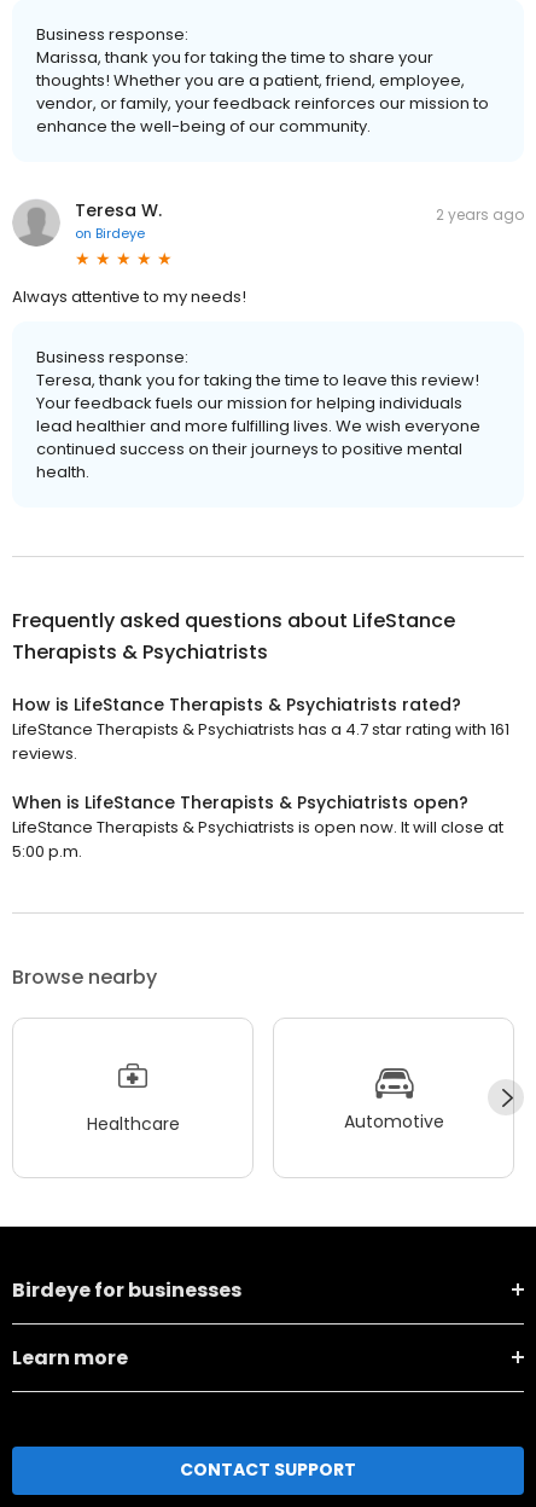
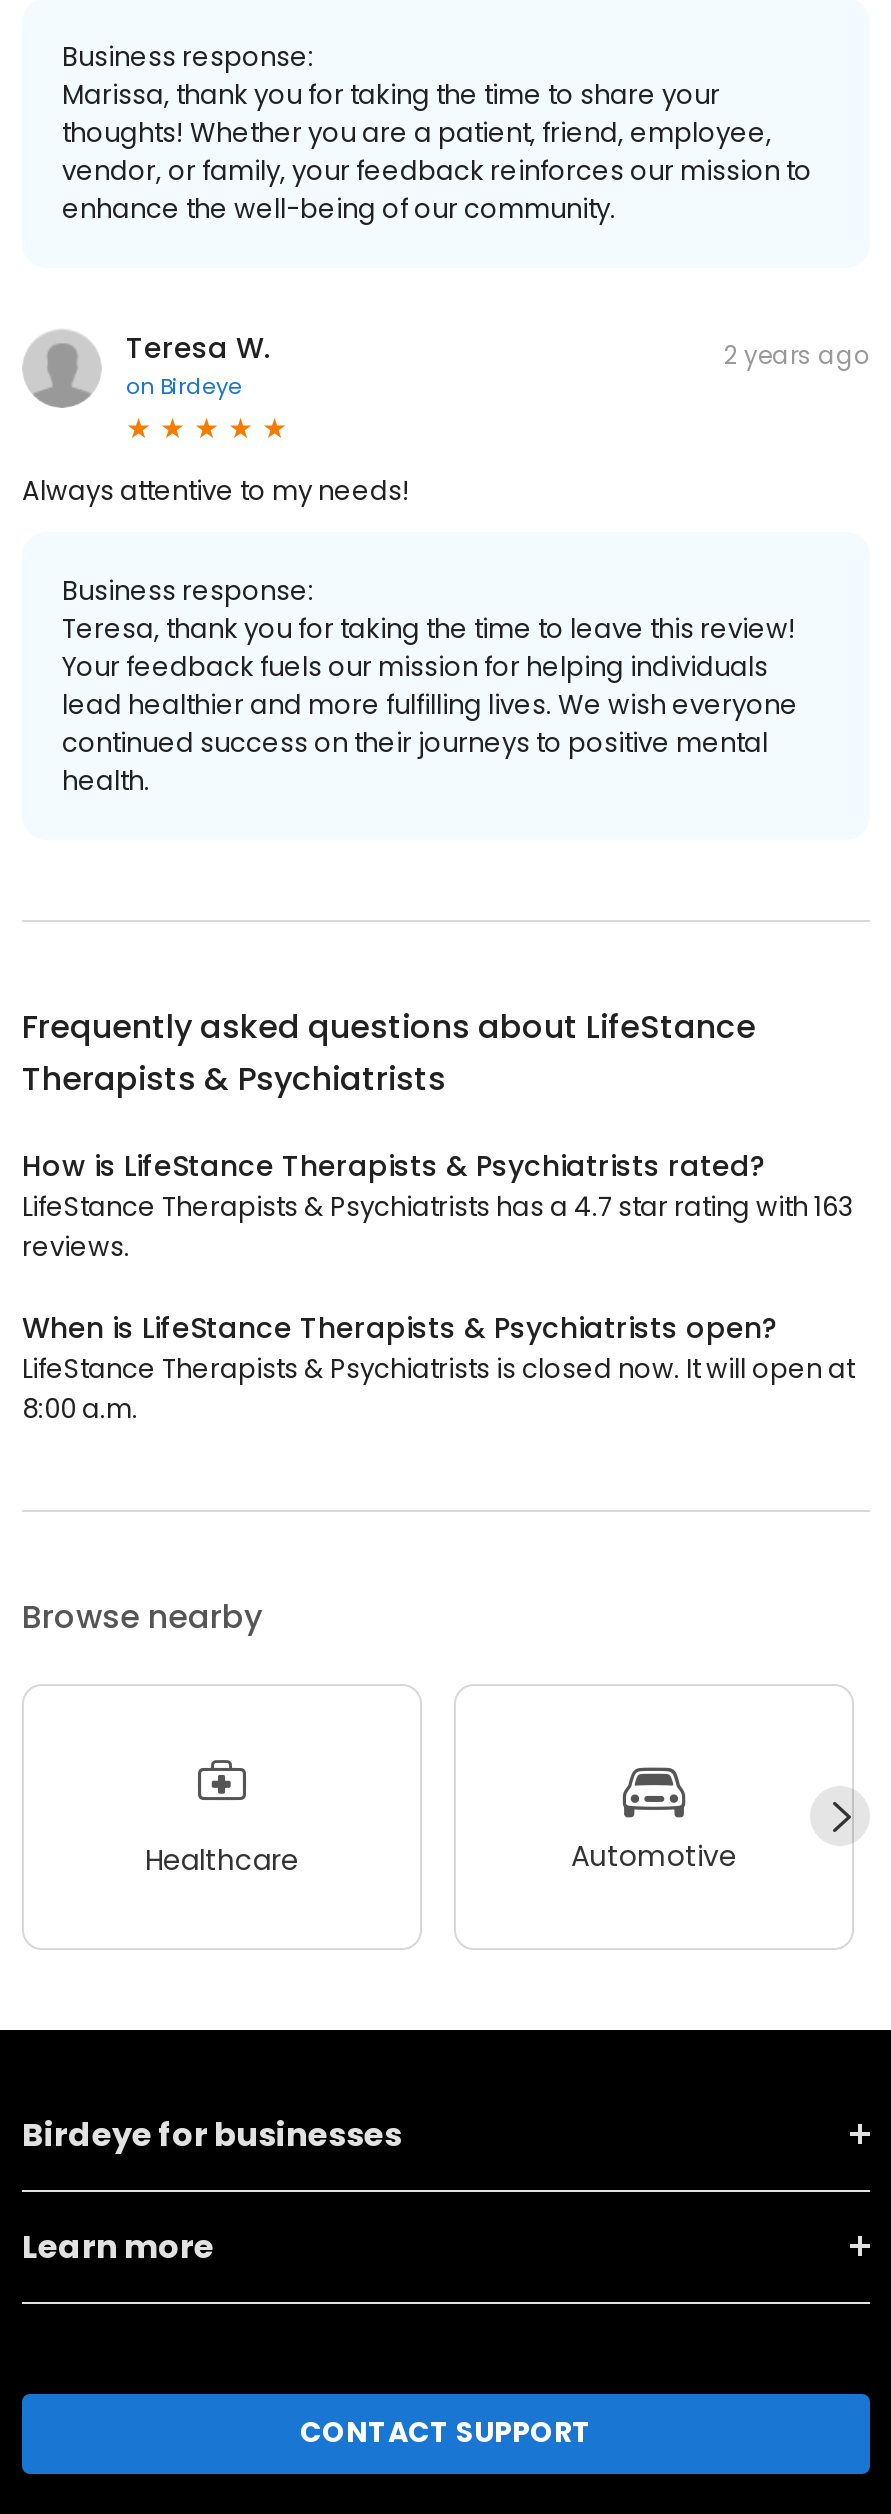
[12,718,509,741] LifeStance Therapists & Psychiatrists has a 4.7 star rating with 161 -> [22,1188,854,1226] LifeStance Therapists & Psychiatrists has a 4.7 star rating with 163
[12,816,503,863] LifeStance Therapists & Psychiatrists is open now. It will close at | 5:00 p.m. -> [22,1350,854,1428] LifeStance Therapists & Psychiatrists is closed now. It will open at | 8:00 a.m.

